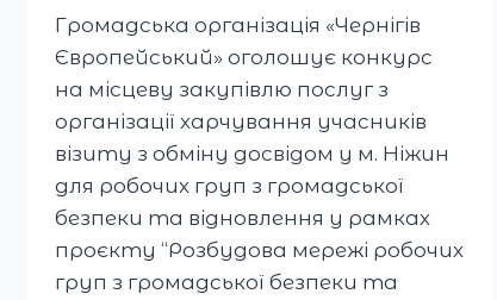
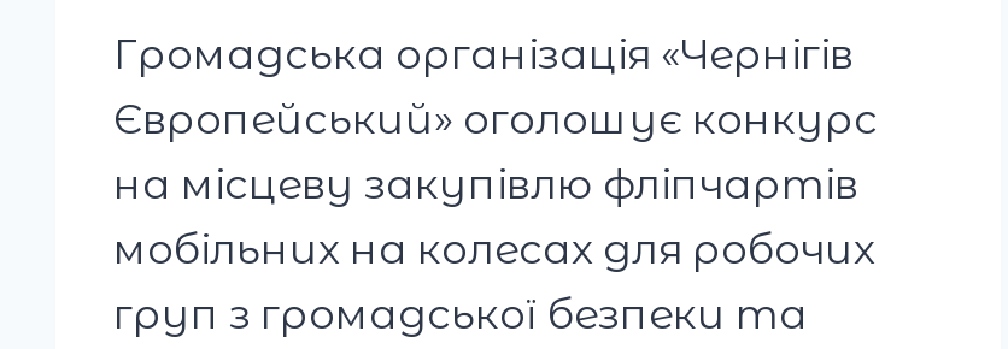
[55,77,464,261] на місцеву закупівлю послуг з | організації харчування учасників | візиту з обміну досвідом у м. Ніжин | для робочих груп з громадської | безпеки та відновлення у рамках | проєкту “Розбудова мережі робочих -> [113,159,875,272] на місцеву закупівлю фліпчартів | мобільних на колесах для робочих

